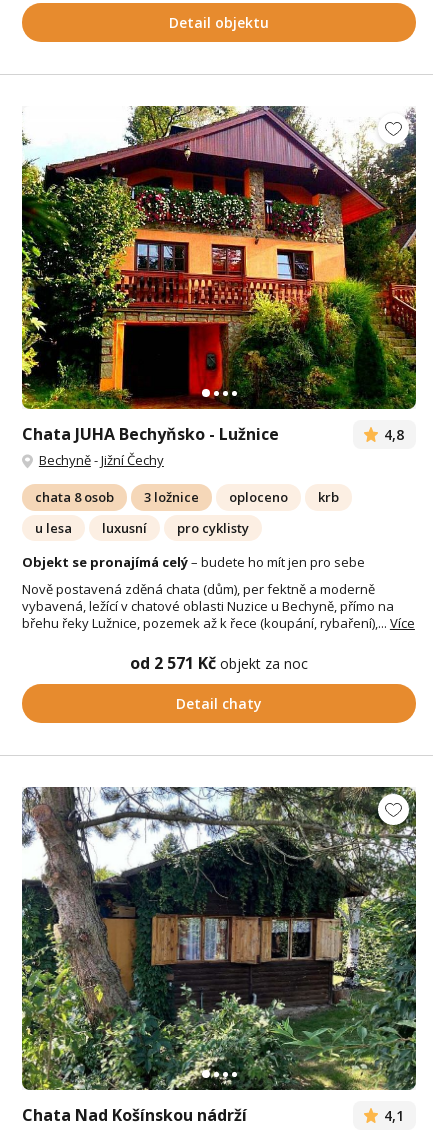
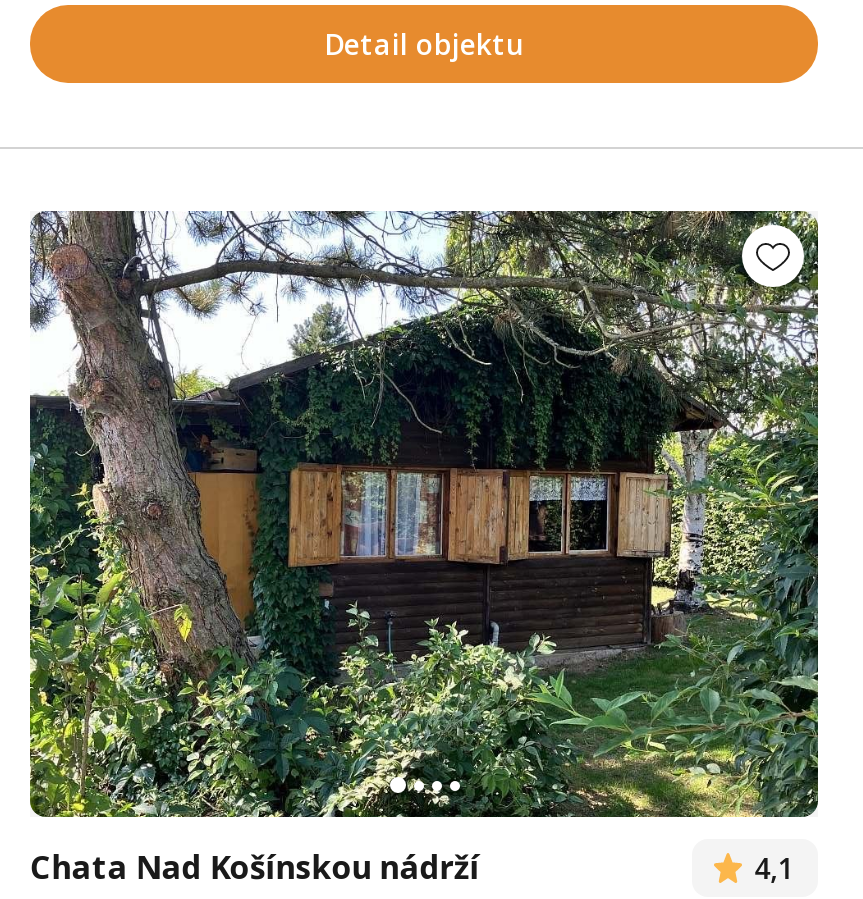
[21,105,417,713] [image] | Chata JUHA Bechyňsko - Lužnice | 4,8 | Bechyně- Jižní Čechy | chata 8 osob | 3 ložnice | oploceno | krb | u lesa | luxusní | pro cyklisty | Objekt se pronajímá celý– budete ho mít jen pro sebe | Nově postavená zděná chata (dům), per fektně a moderně | vybavená, ležící v chatové oblasti Nuzice u Bechyně, přímo na | břehu řeky Lužnice, pozemek až k řece (koupání, rybaření),... Více | od 2 571 Kč objekt za noc | Detail chaty -> none

